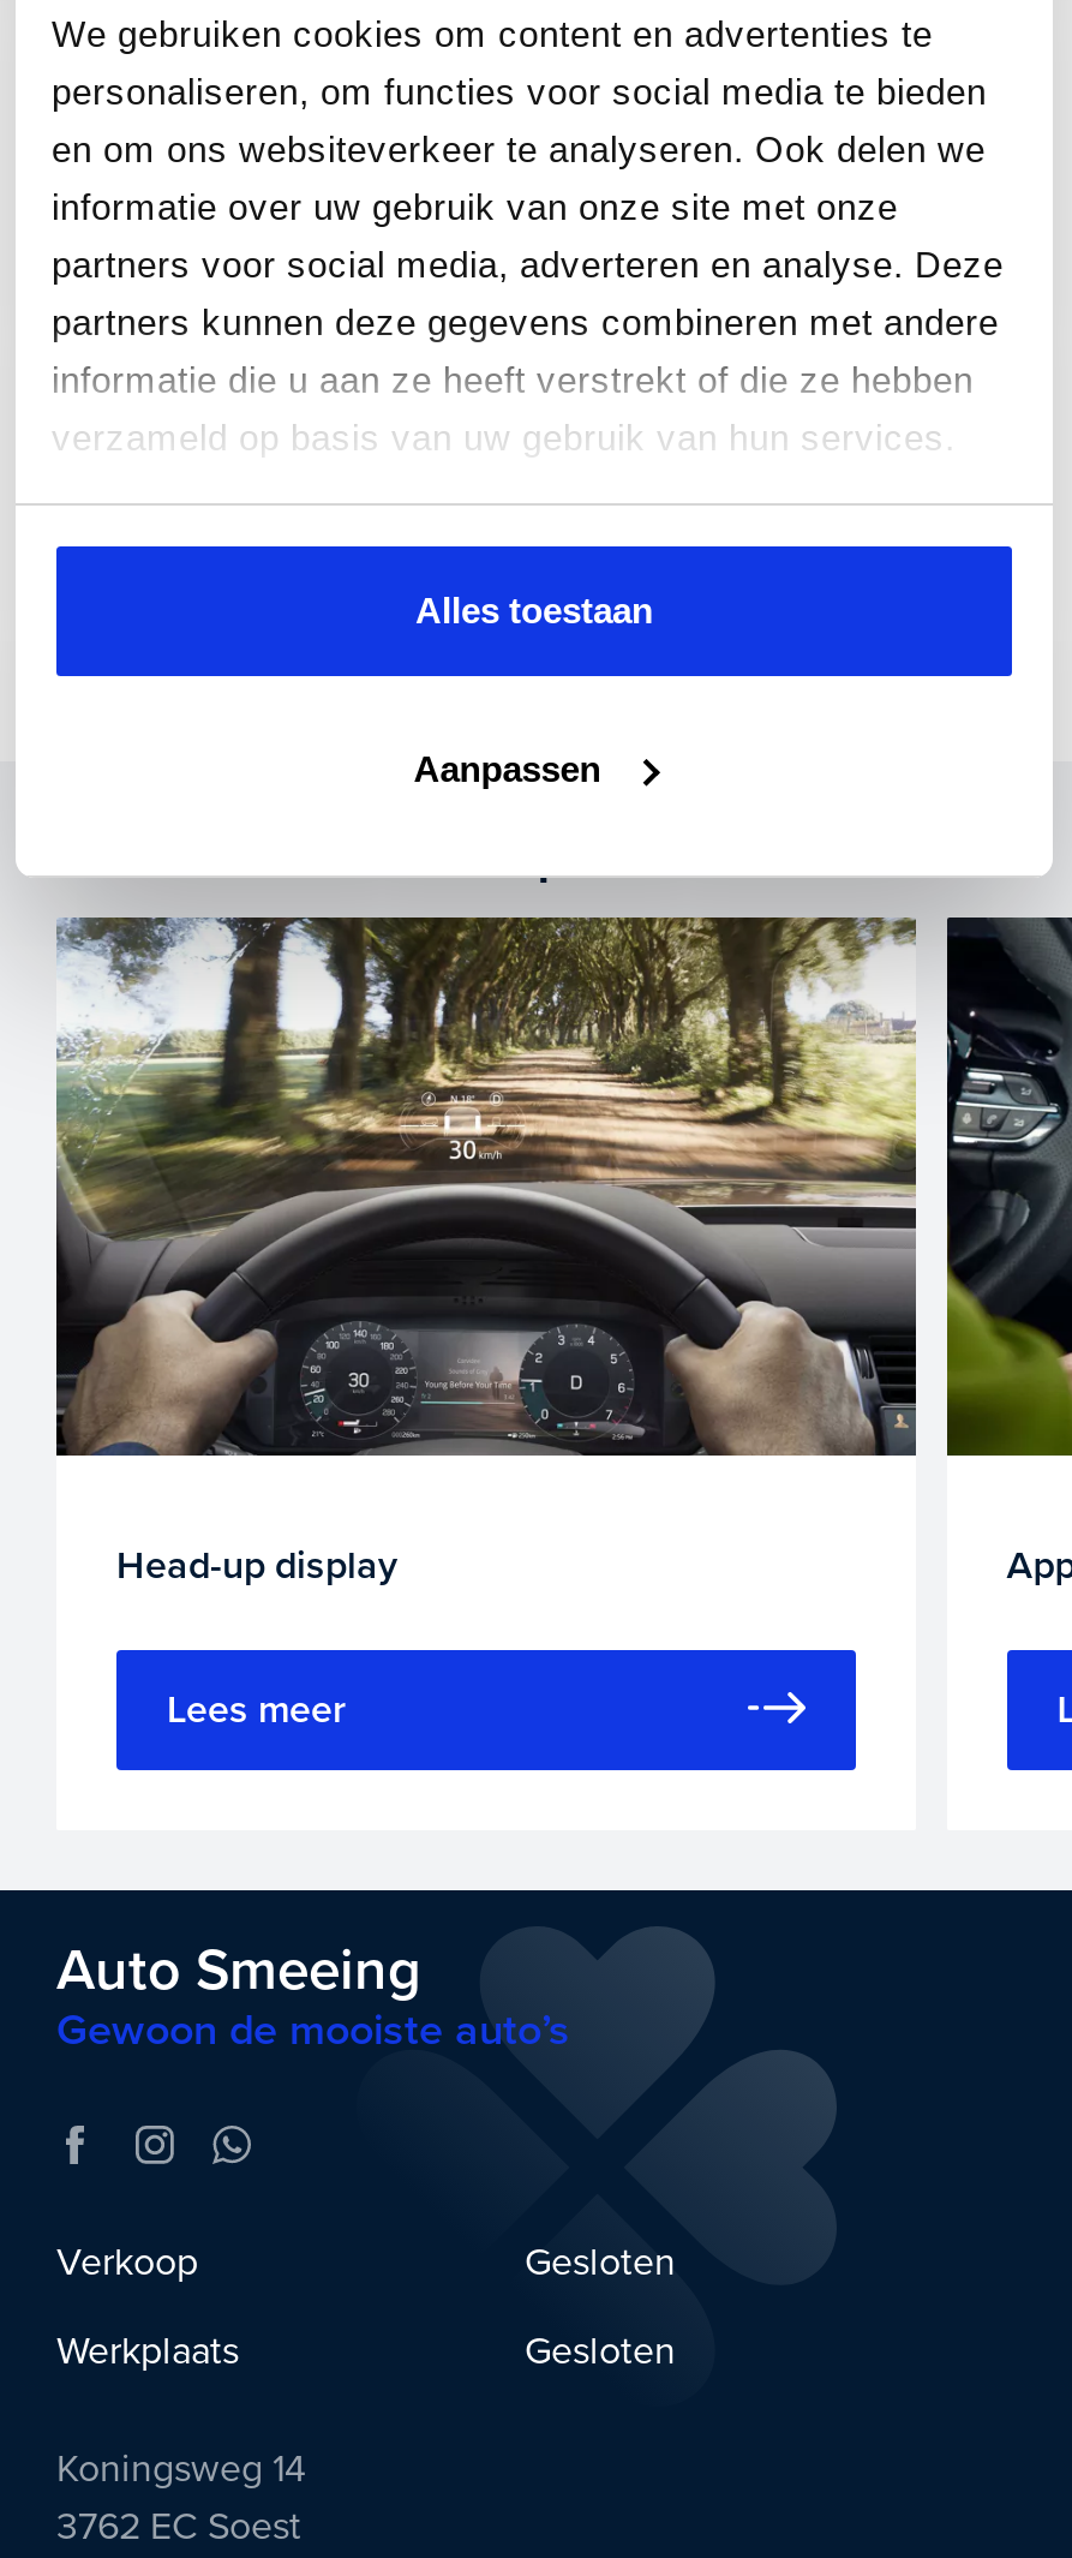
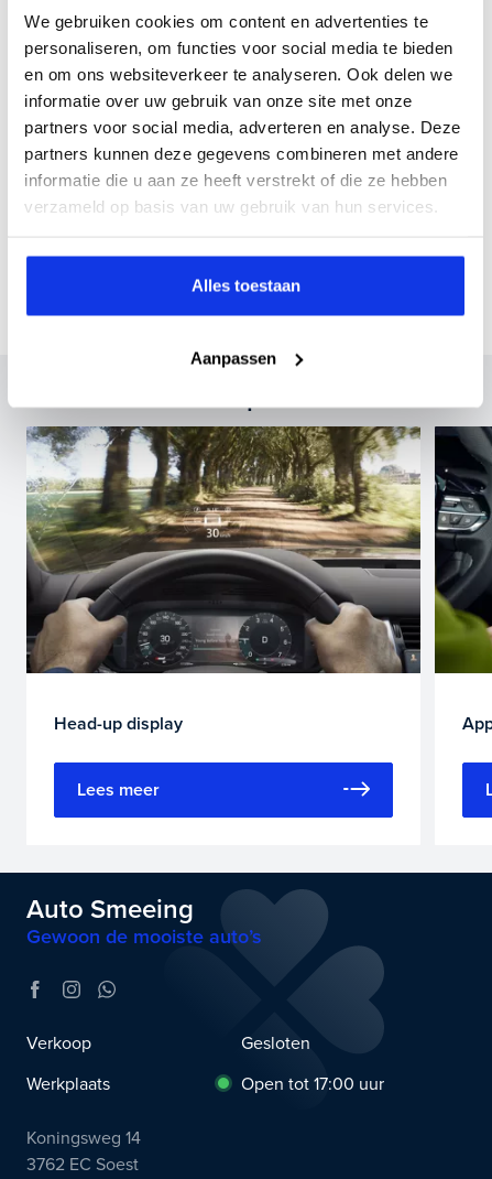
[505,2327,676,2375] Gesloten -> [232,1073,384,1095] Open tot 17:00 uur

